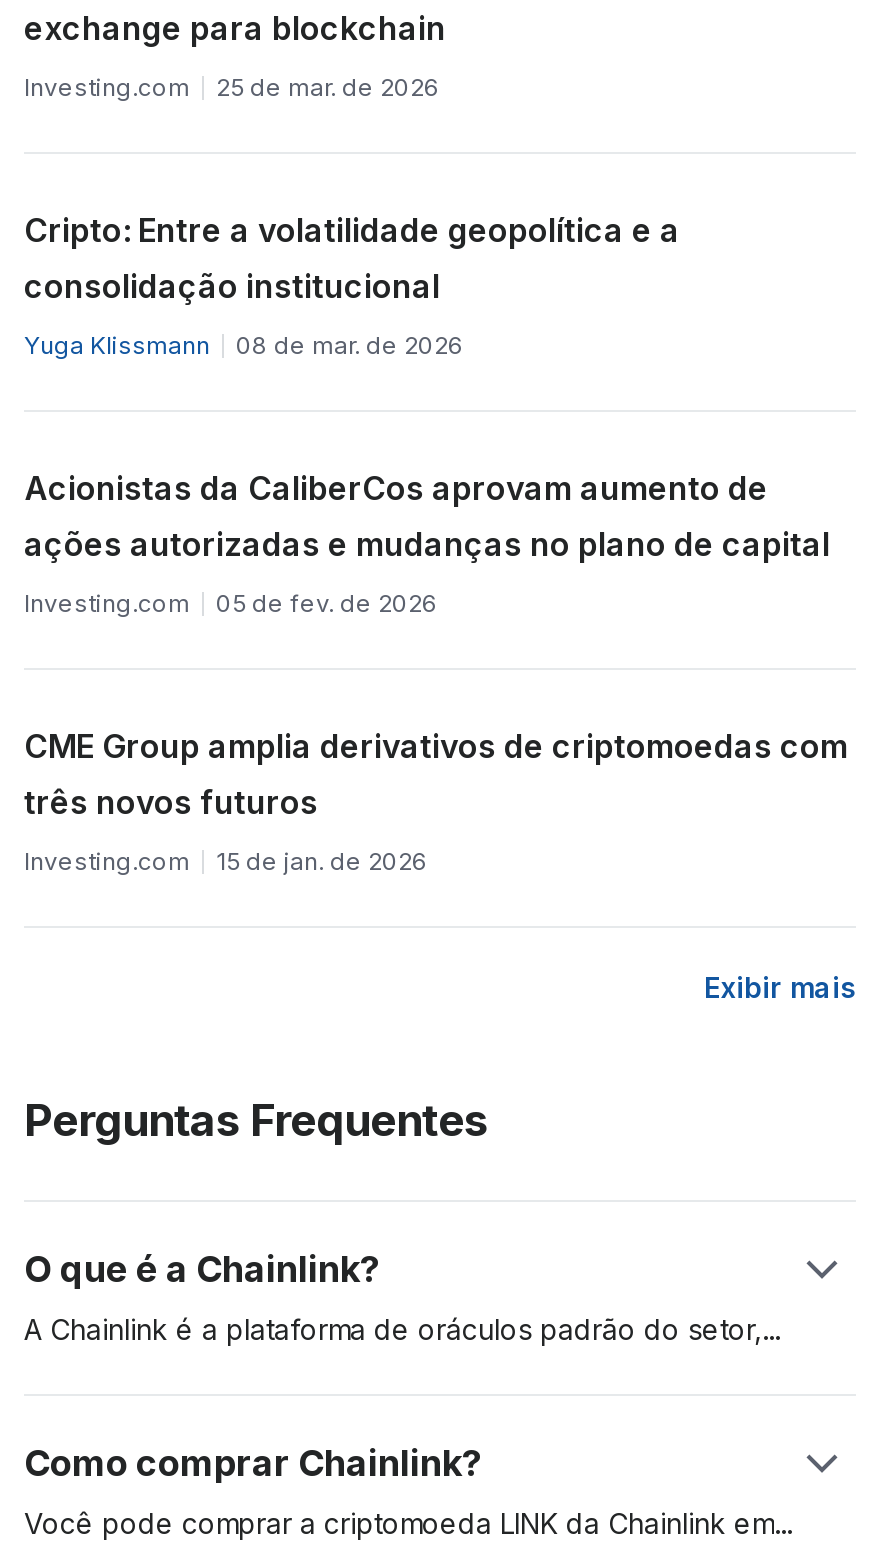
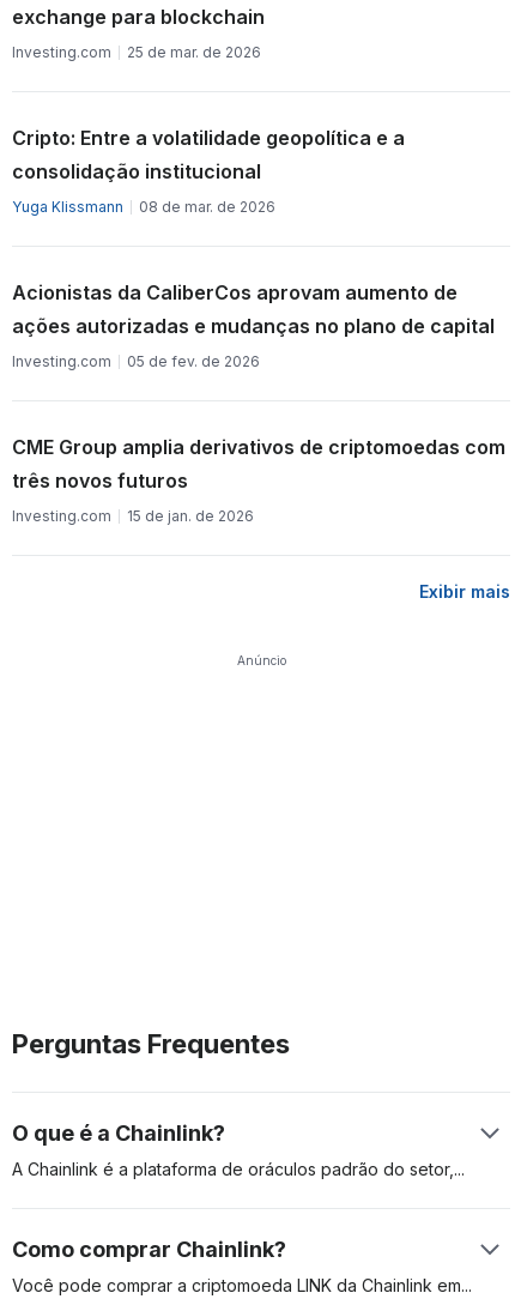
none -> [237,653,286,667] Anúncio

